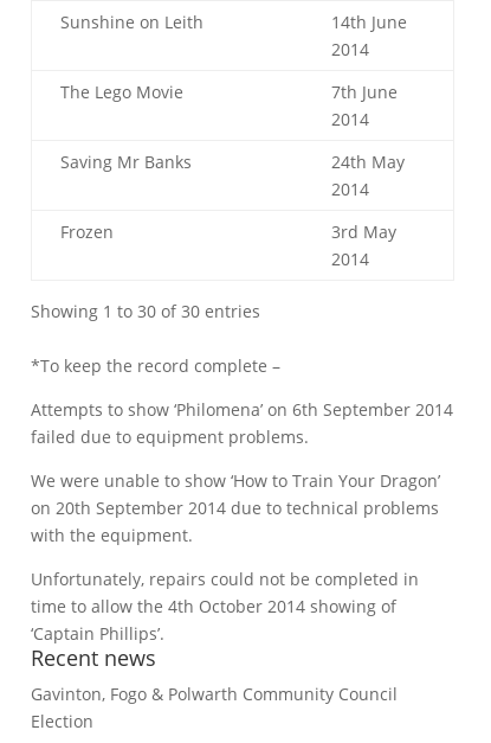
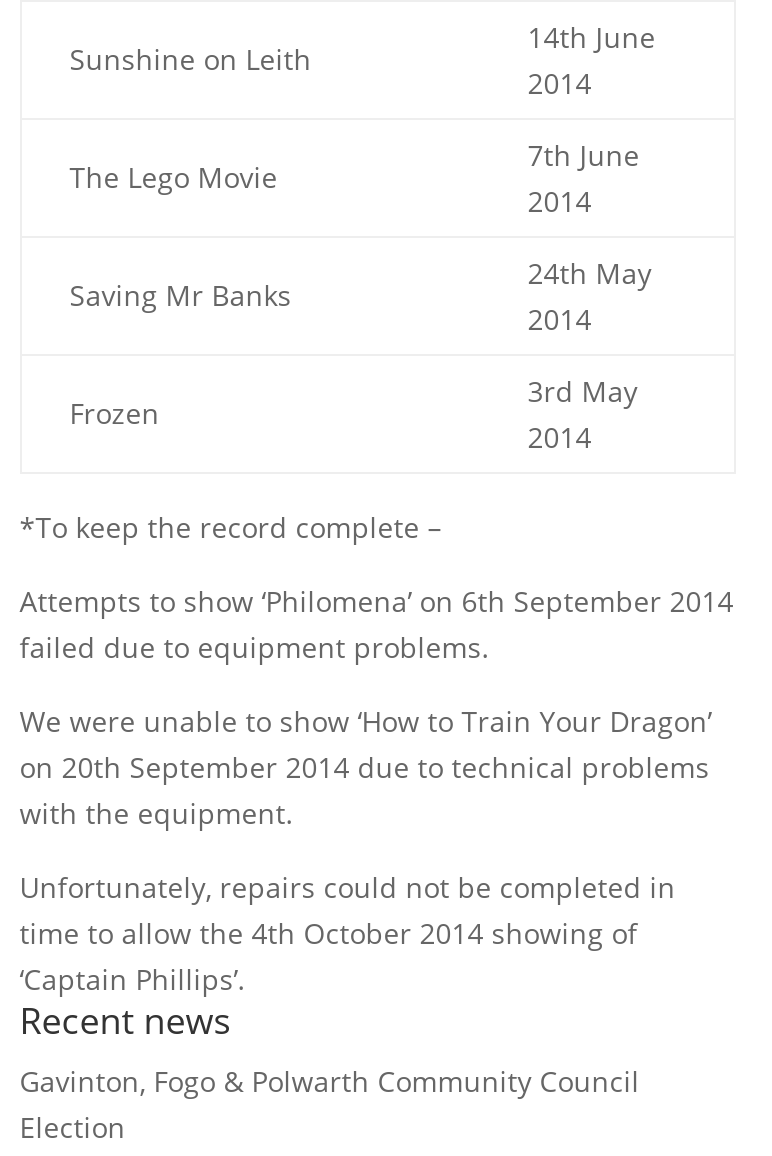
[31,300,260,322] Showing 1 to 30 of 30 entries -> none

